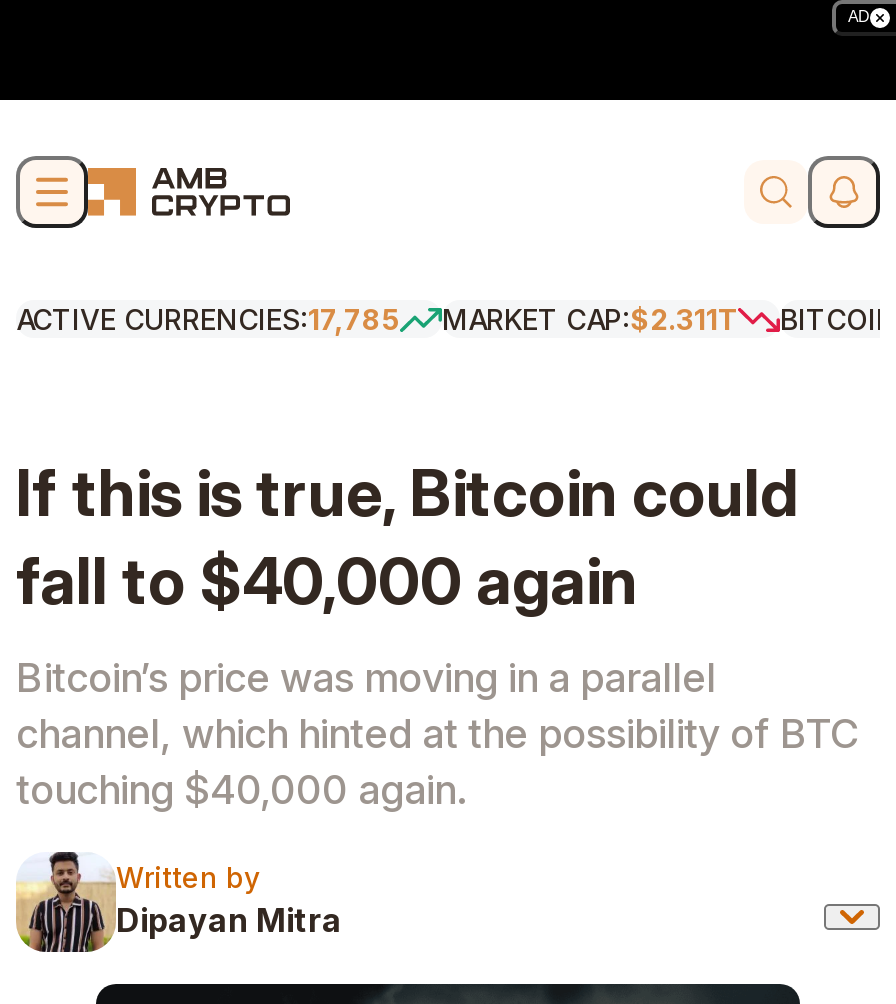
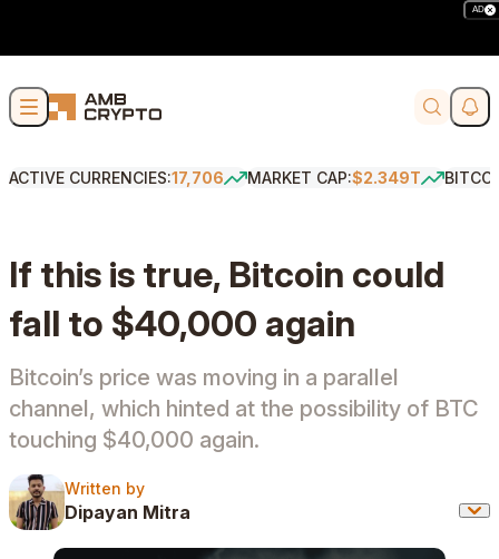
[16,302,400,336] ACTIVE CURRENCIES:17,785 -> [9,168,224,187] ACTIVE CURRENCIES:17,706
[442,302,738,336] MARKET CAP:$2.311T -> [247,168,421,187] MARKET CAP:$2.349T

